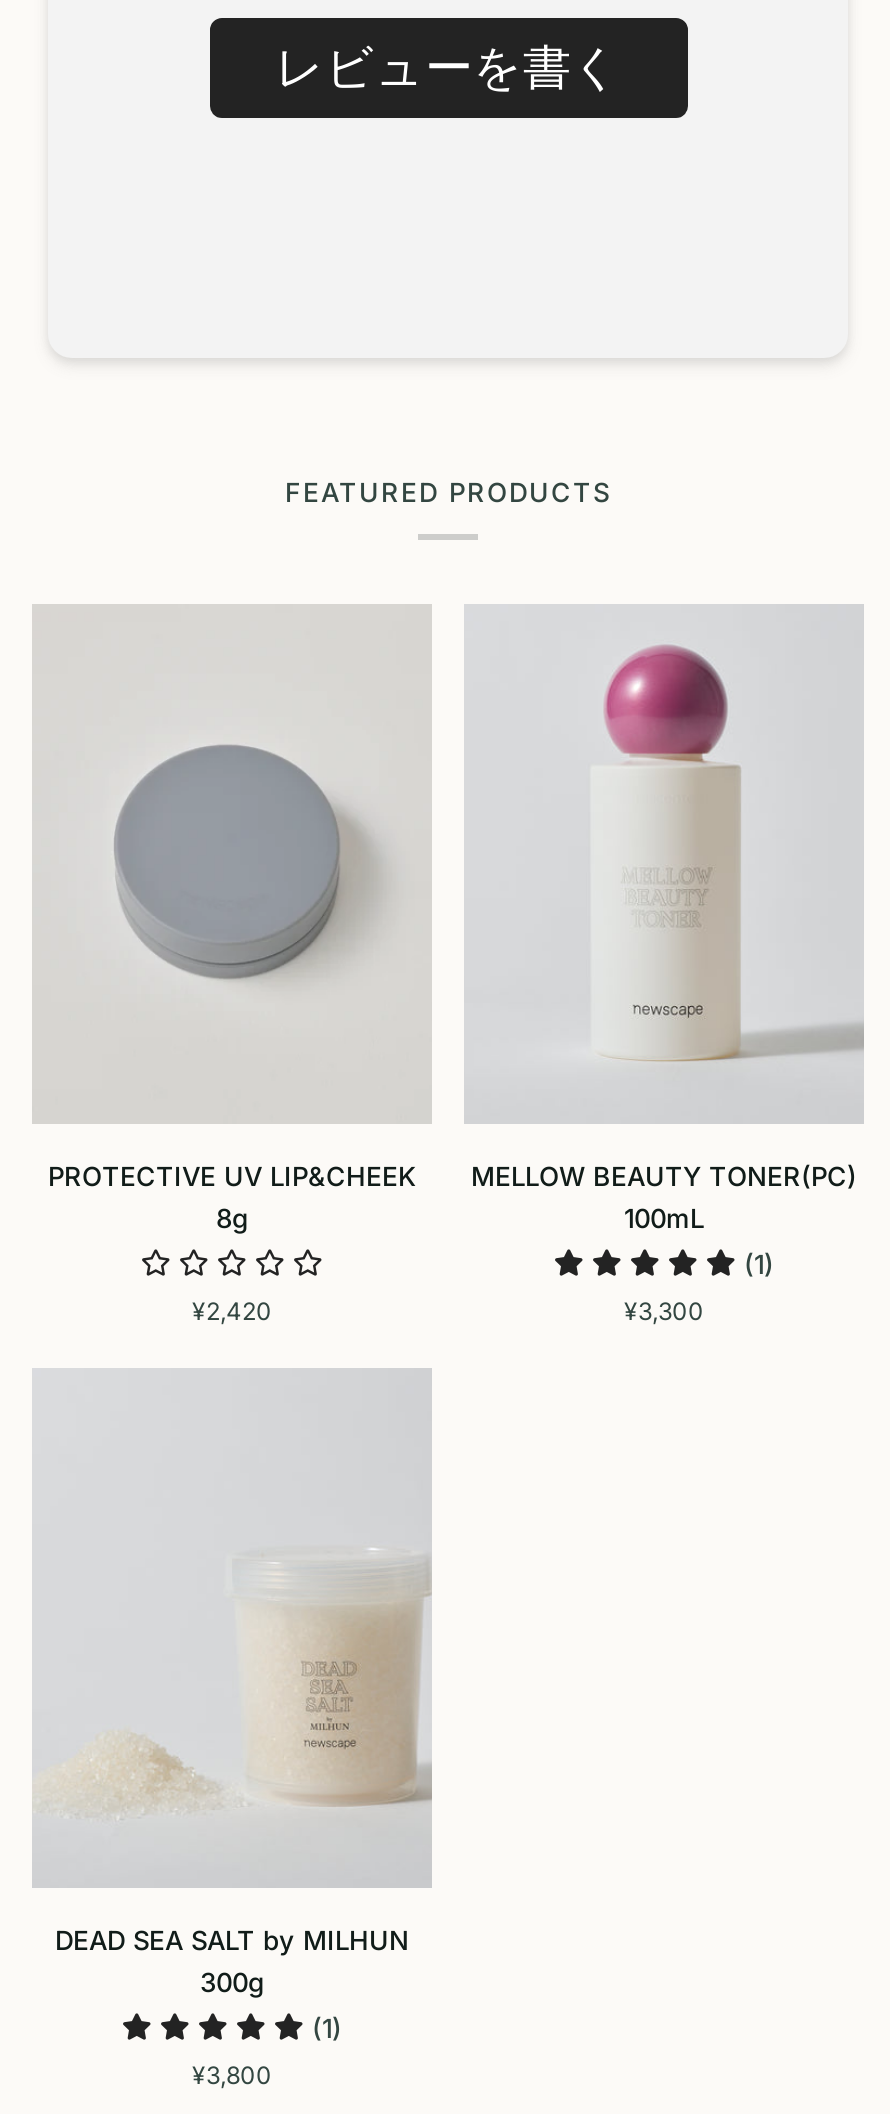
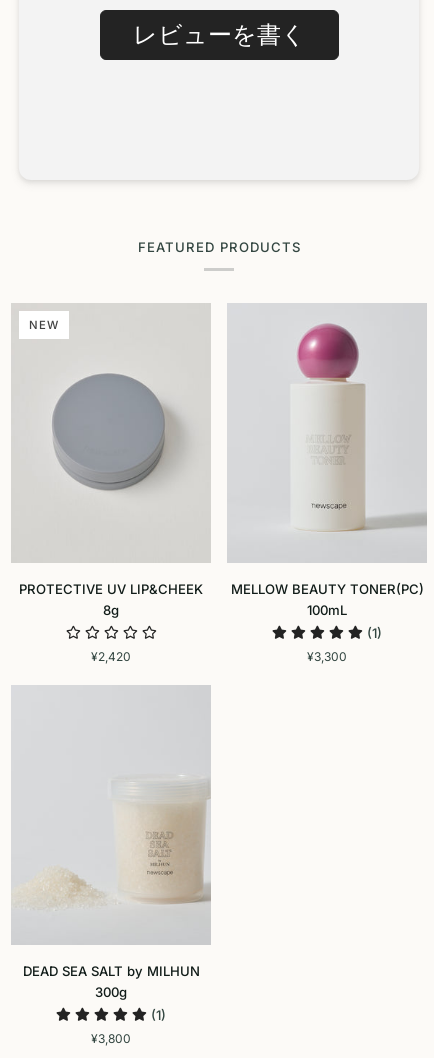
none -> [29,318,59,332] NEW

